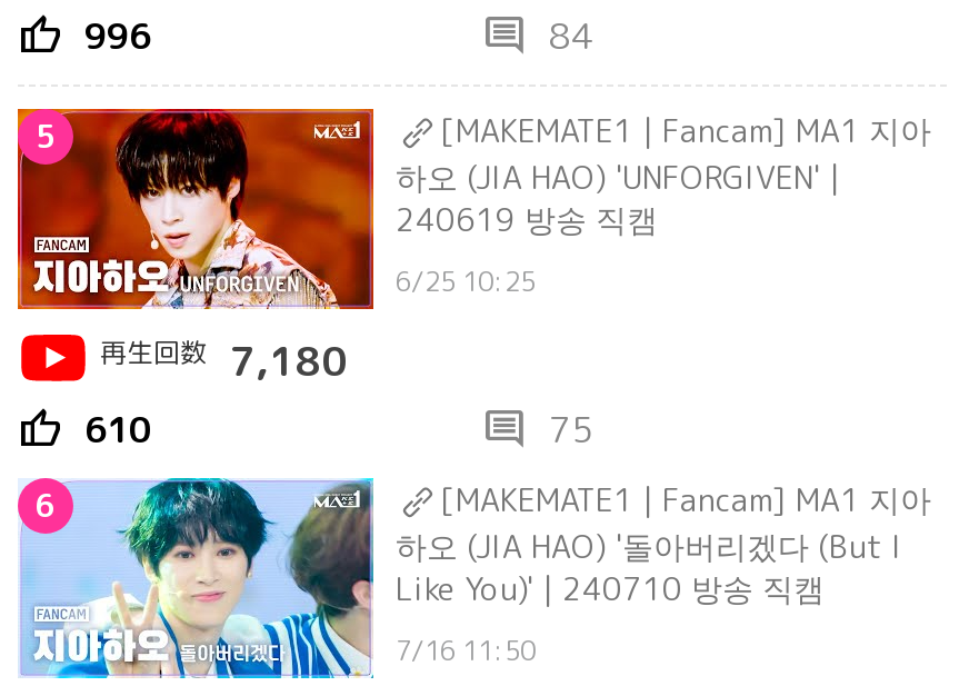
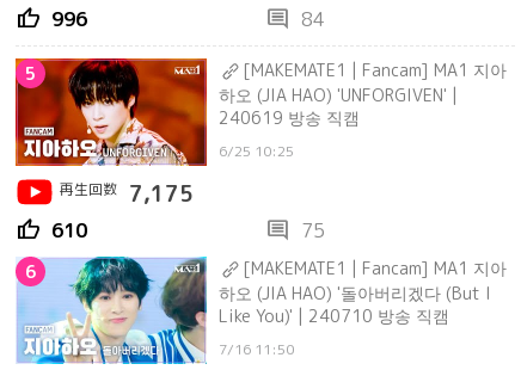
[100,334,349,389] 再生回数 7,180 -> [60,179,194,209] 再生回数 7,175

